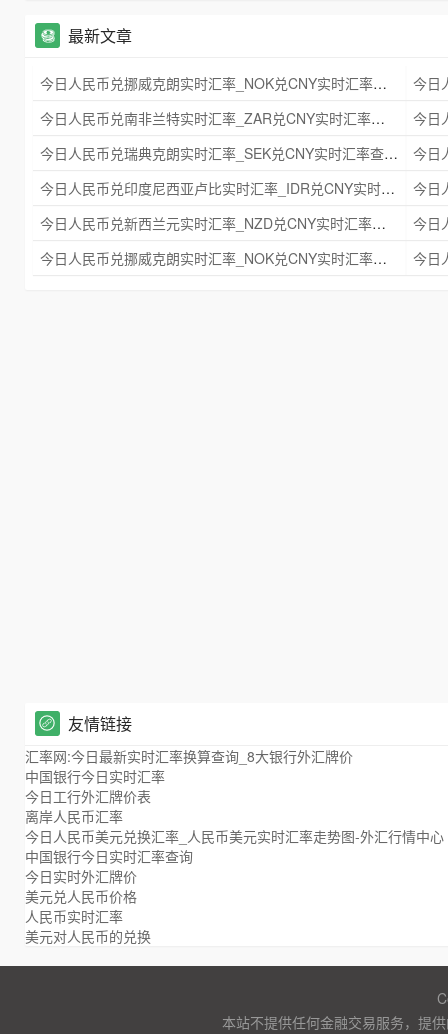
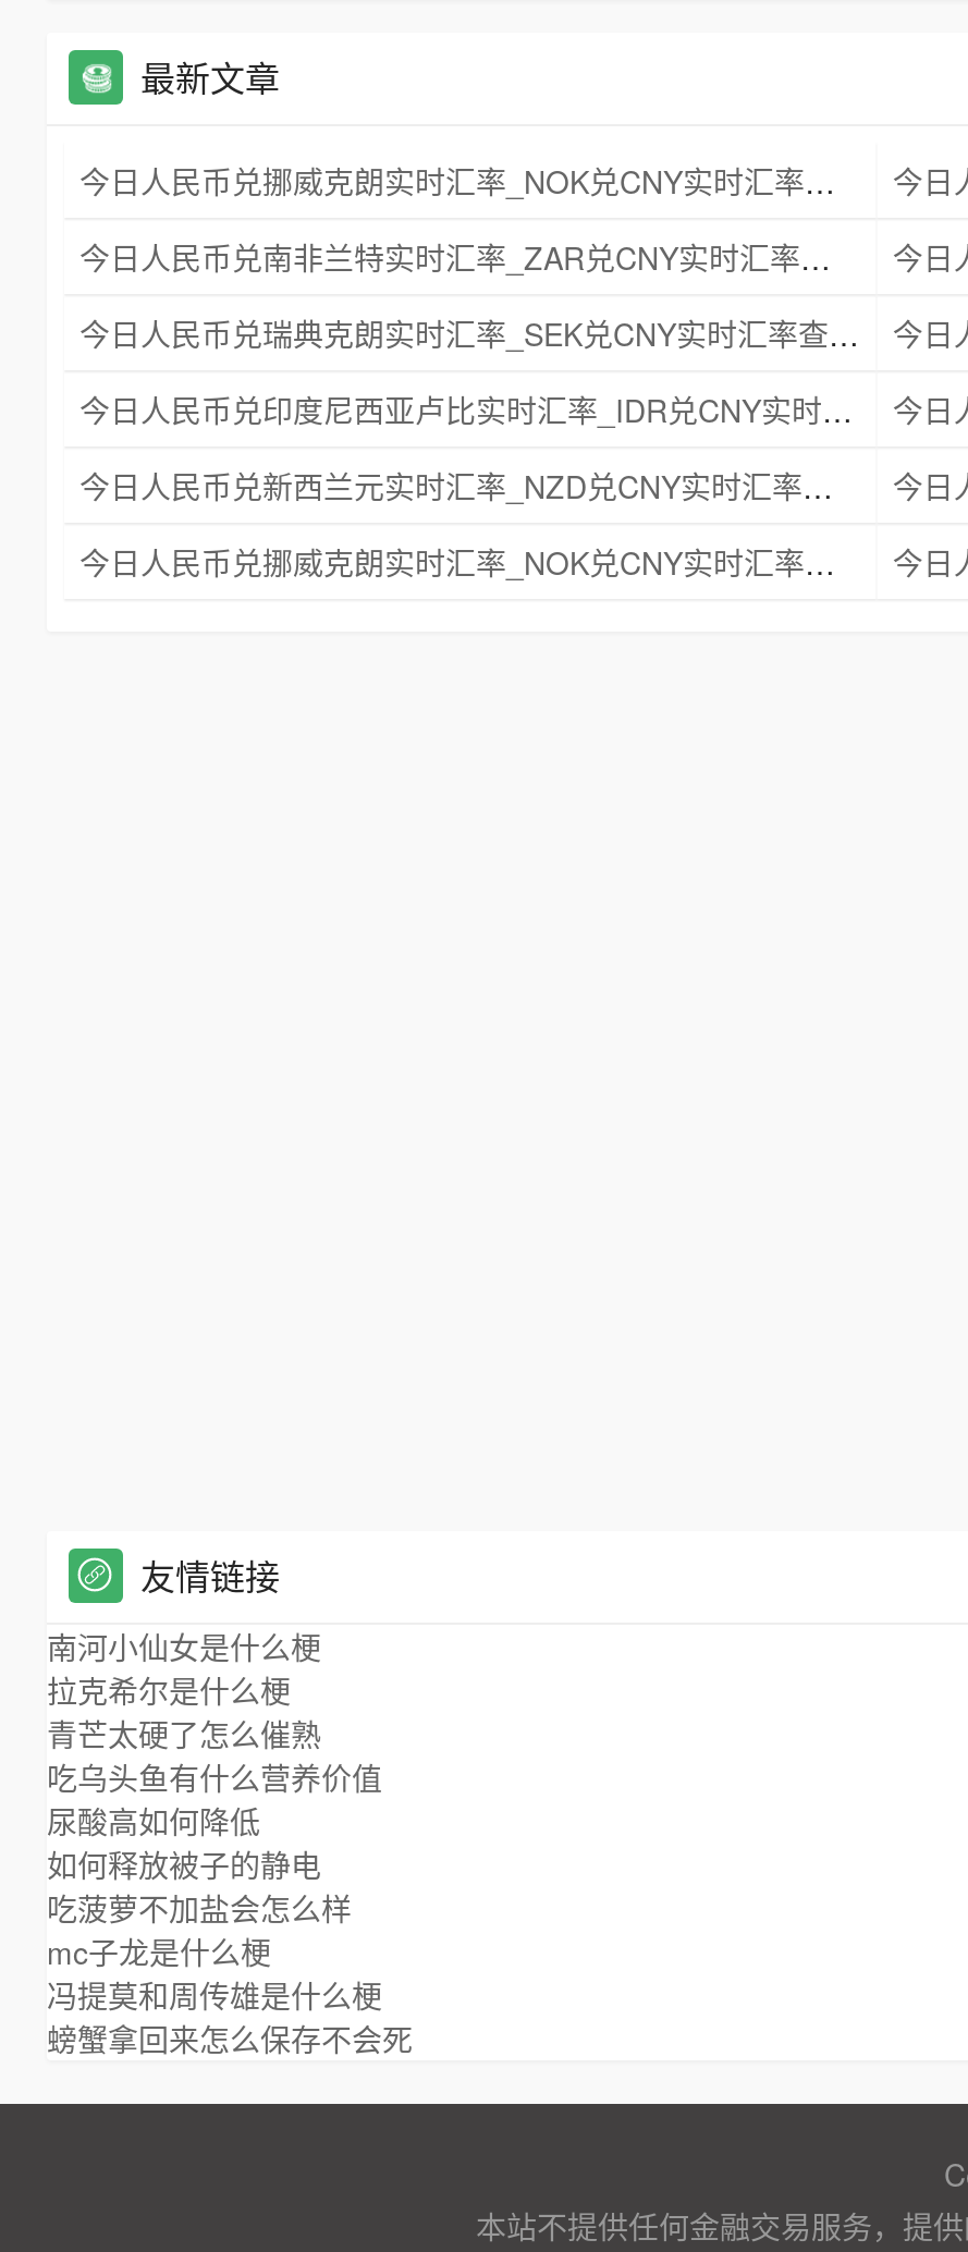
[25,746,444,946] 汇率网:今日最新实时汇率换算查询_8大银行外汇牌价 | 中国银行今日实时汇率 | 今日工行外汇牌价表 | 离岸人民币汇率 | 今日人民币美元兑换汇率_人民币美元实时汇率走势图-外汇行情中心 | 中国银行今日实时汇率查询 | 今日实时外汇牌价 | 美元兑人民币价格 | 人民币实时汇率 | 美元对人民币的兑换 -> [47,1625,413,2060] 南河小仙女是什么梗 | 拉克希尔是什么梗 | 青芒太硬了怎么催熟 | 吃乌头鱼有什么营养价值 | 尿酸高如何降低 | 如何释放被子的静电 | 吃菠萝不加盐会怎么样 | mc子龙是什么梗 | 冯提莫和周传雄是什么梗 | 螃蟹拿回来怎么保存不会死

